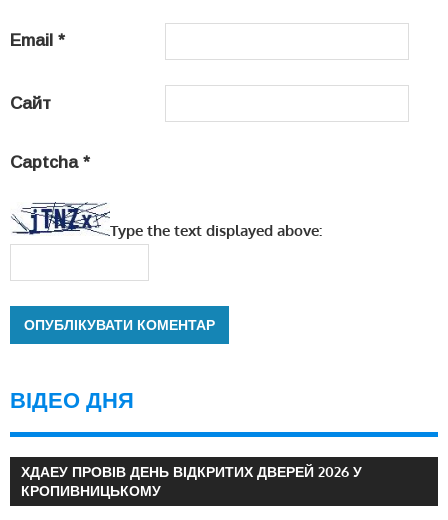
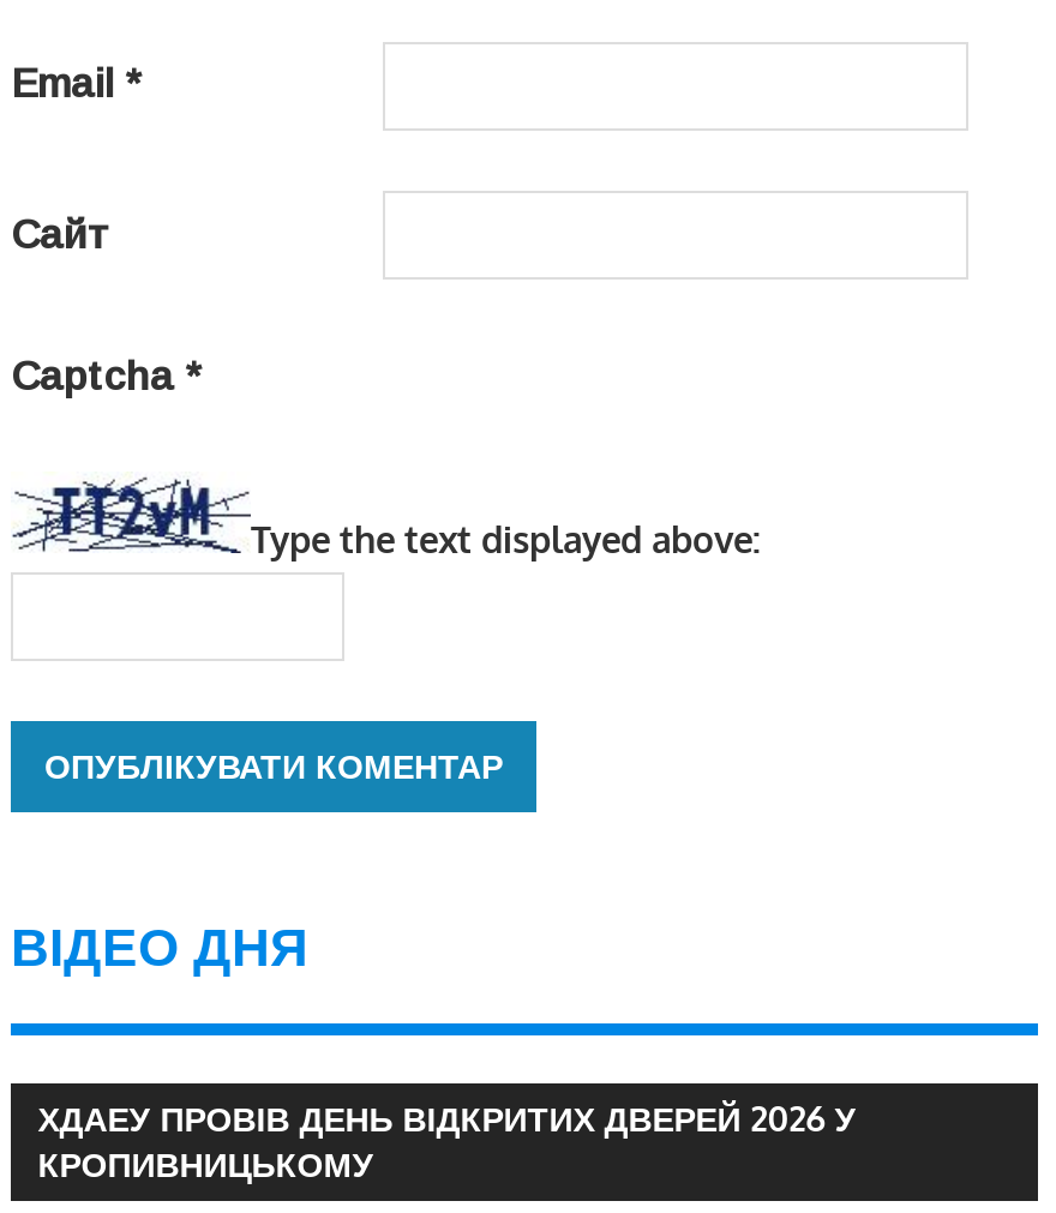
[11,201,110,235] [image] -> [13,474,244,553] [image]

